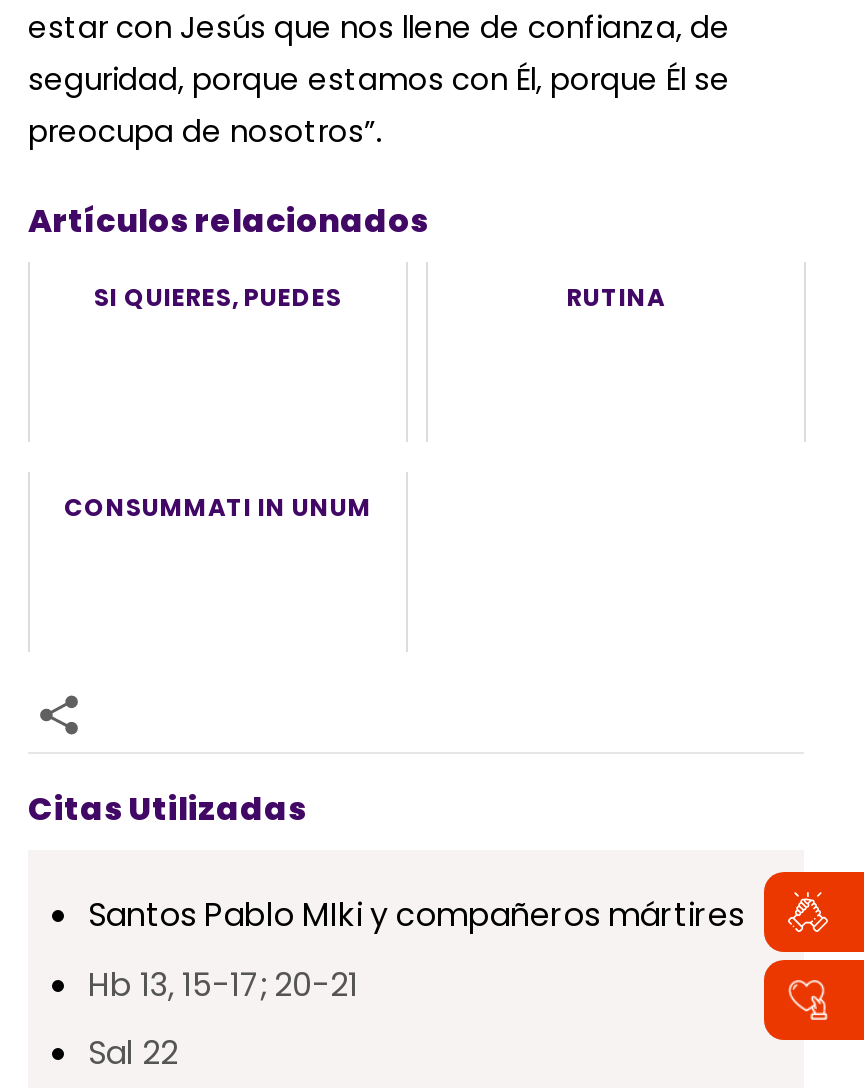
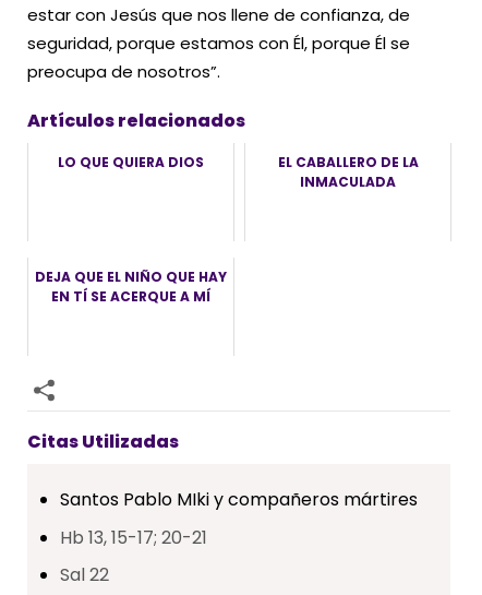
[94,280,665,314] SI QUIERES, PUEDES | RUTINA -> [58,153,418,191] LO QUE QUIERA DIOS | EL CABALLERO DE LA | INMACULADA
[64,490,372,524] CONSUMMATI IN UNUM -> [35,268,227,306] DEJA QUE EL NIÑO QUE HAY | EN TÍ SE ACERQUE A MÍ
[762,870,858,1042] [image] -> none

